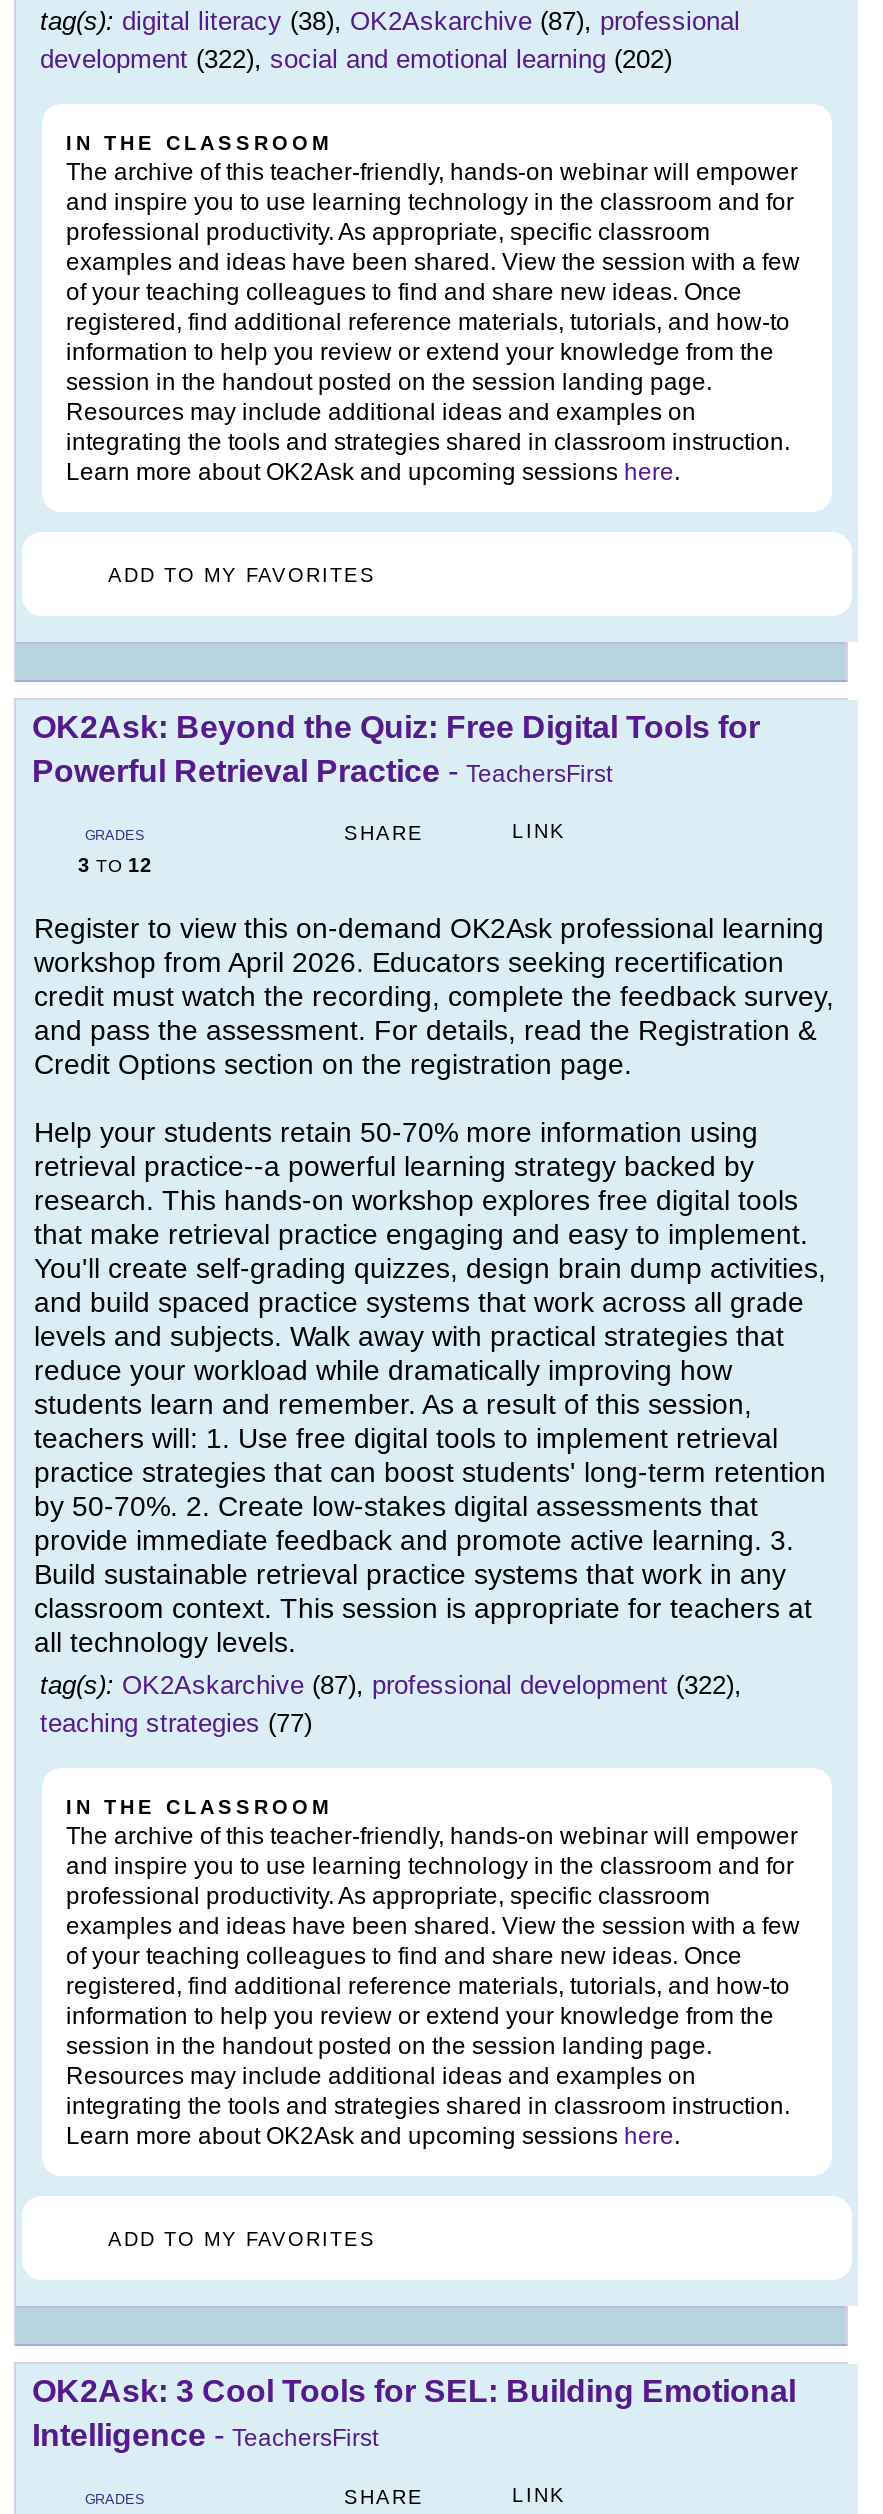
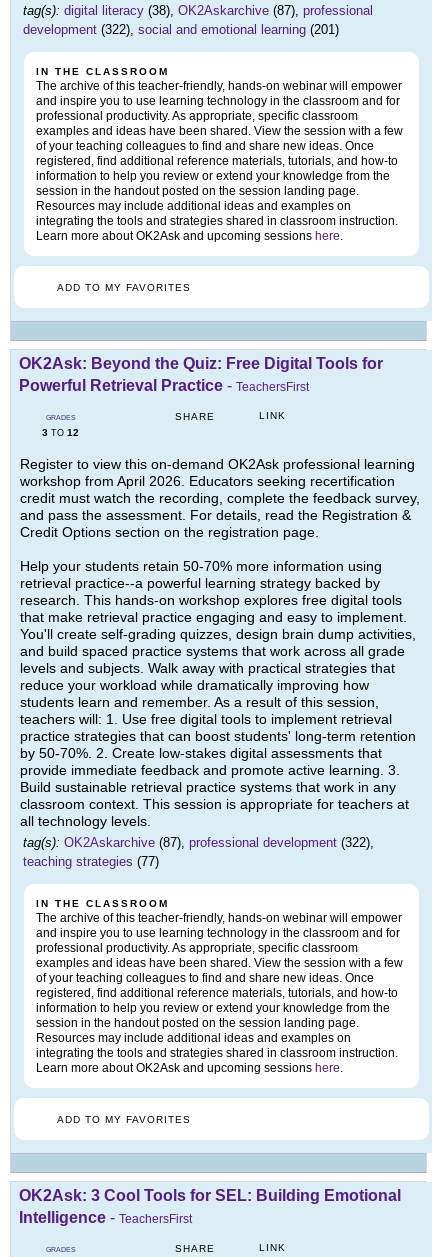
[40,45,672,75] development (322), social and emotional learning (202) -> [23,22,339,37] development (322), social and emotional learning (201)

